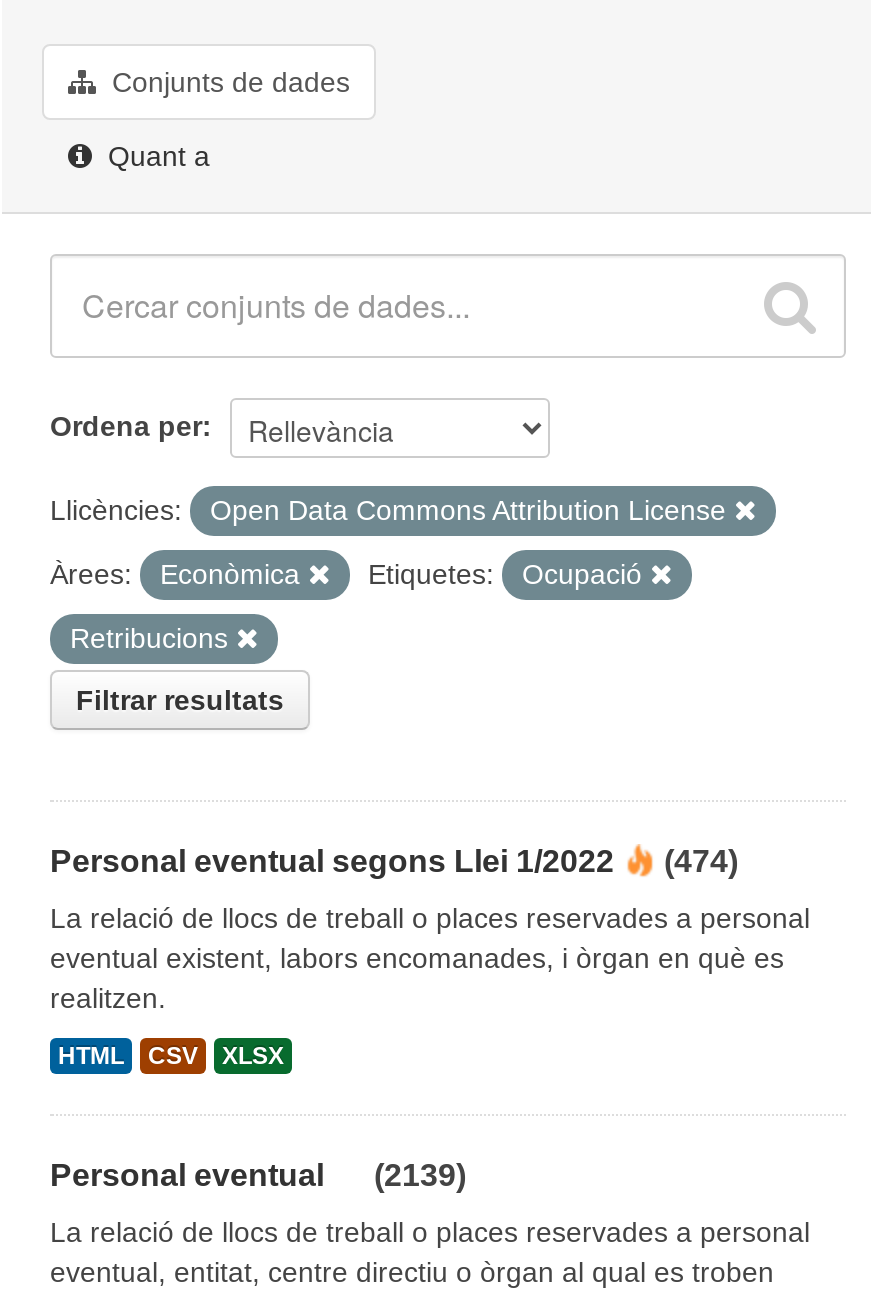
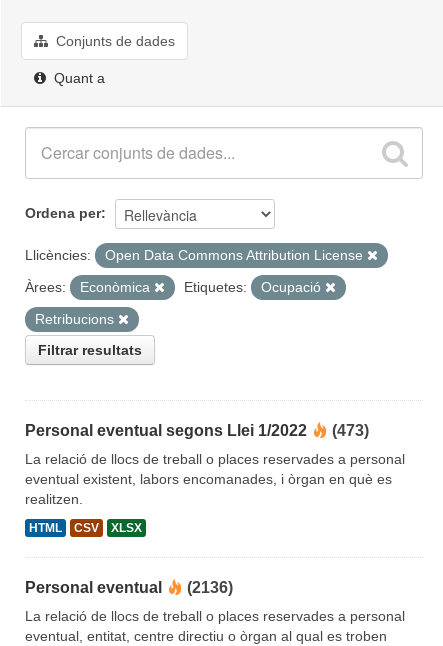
[50,844,738,878] Personal eventual segons Llei 1/2022 (474) -> [25,422,369,439] Personal eventual segons Llei 1/2022 (473)
[50,1158,466,1192] Personal eventual (2139) -> [25,579,233,596] Personal eventual (2136)

